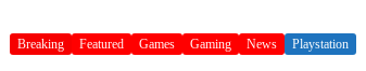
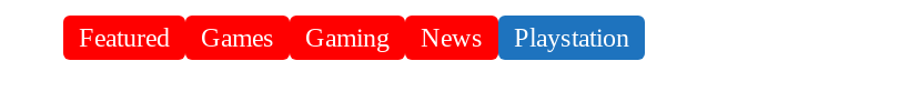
[17,36,64,51] Breaking -> none

